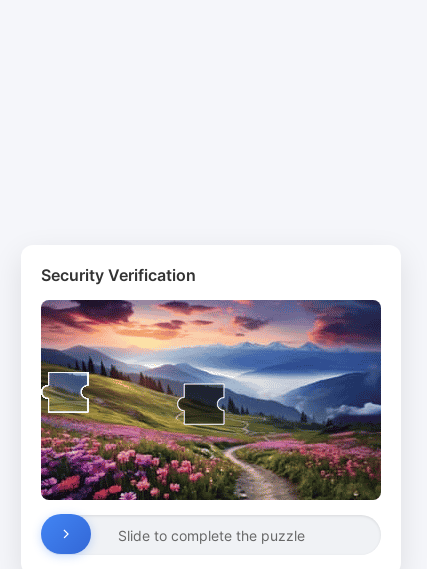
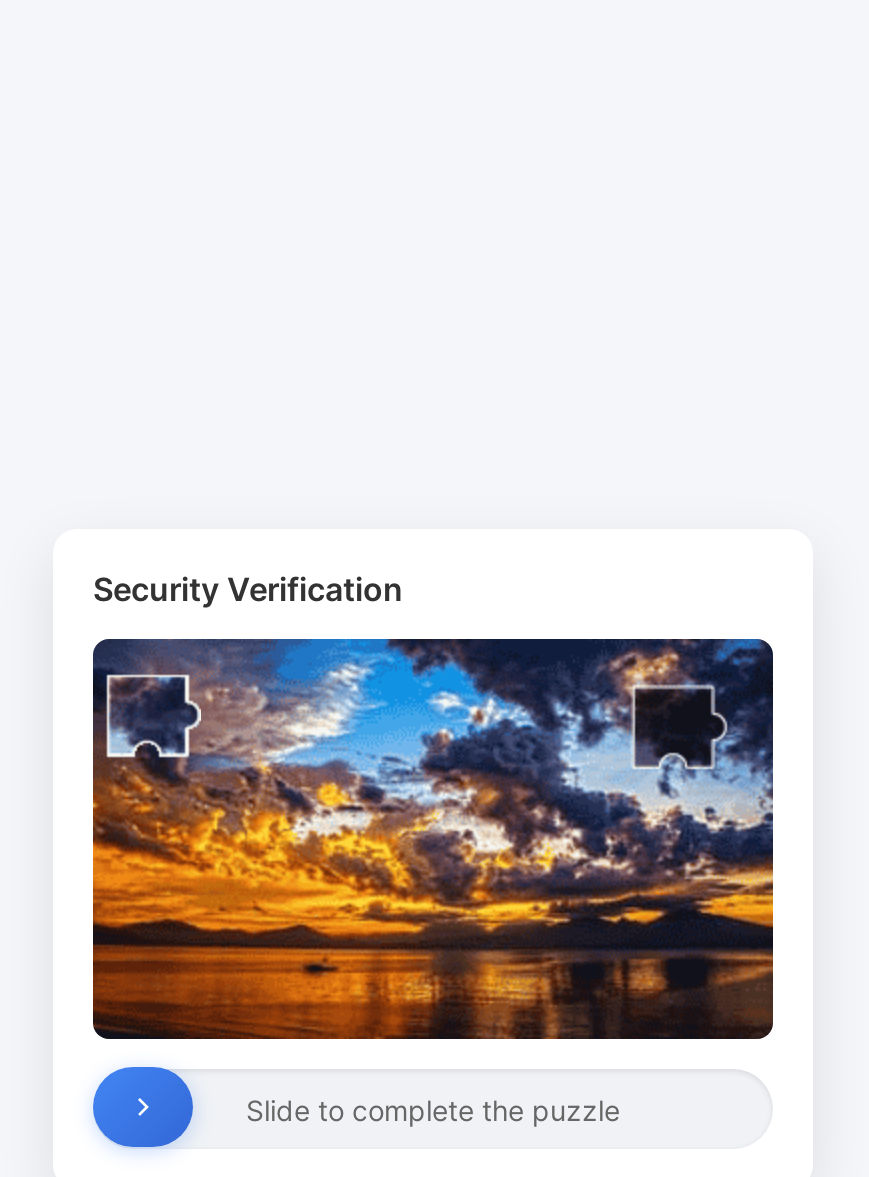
[40,299,382,501] [image] -> [91,637,775,1041] [image]

